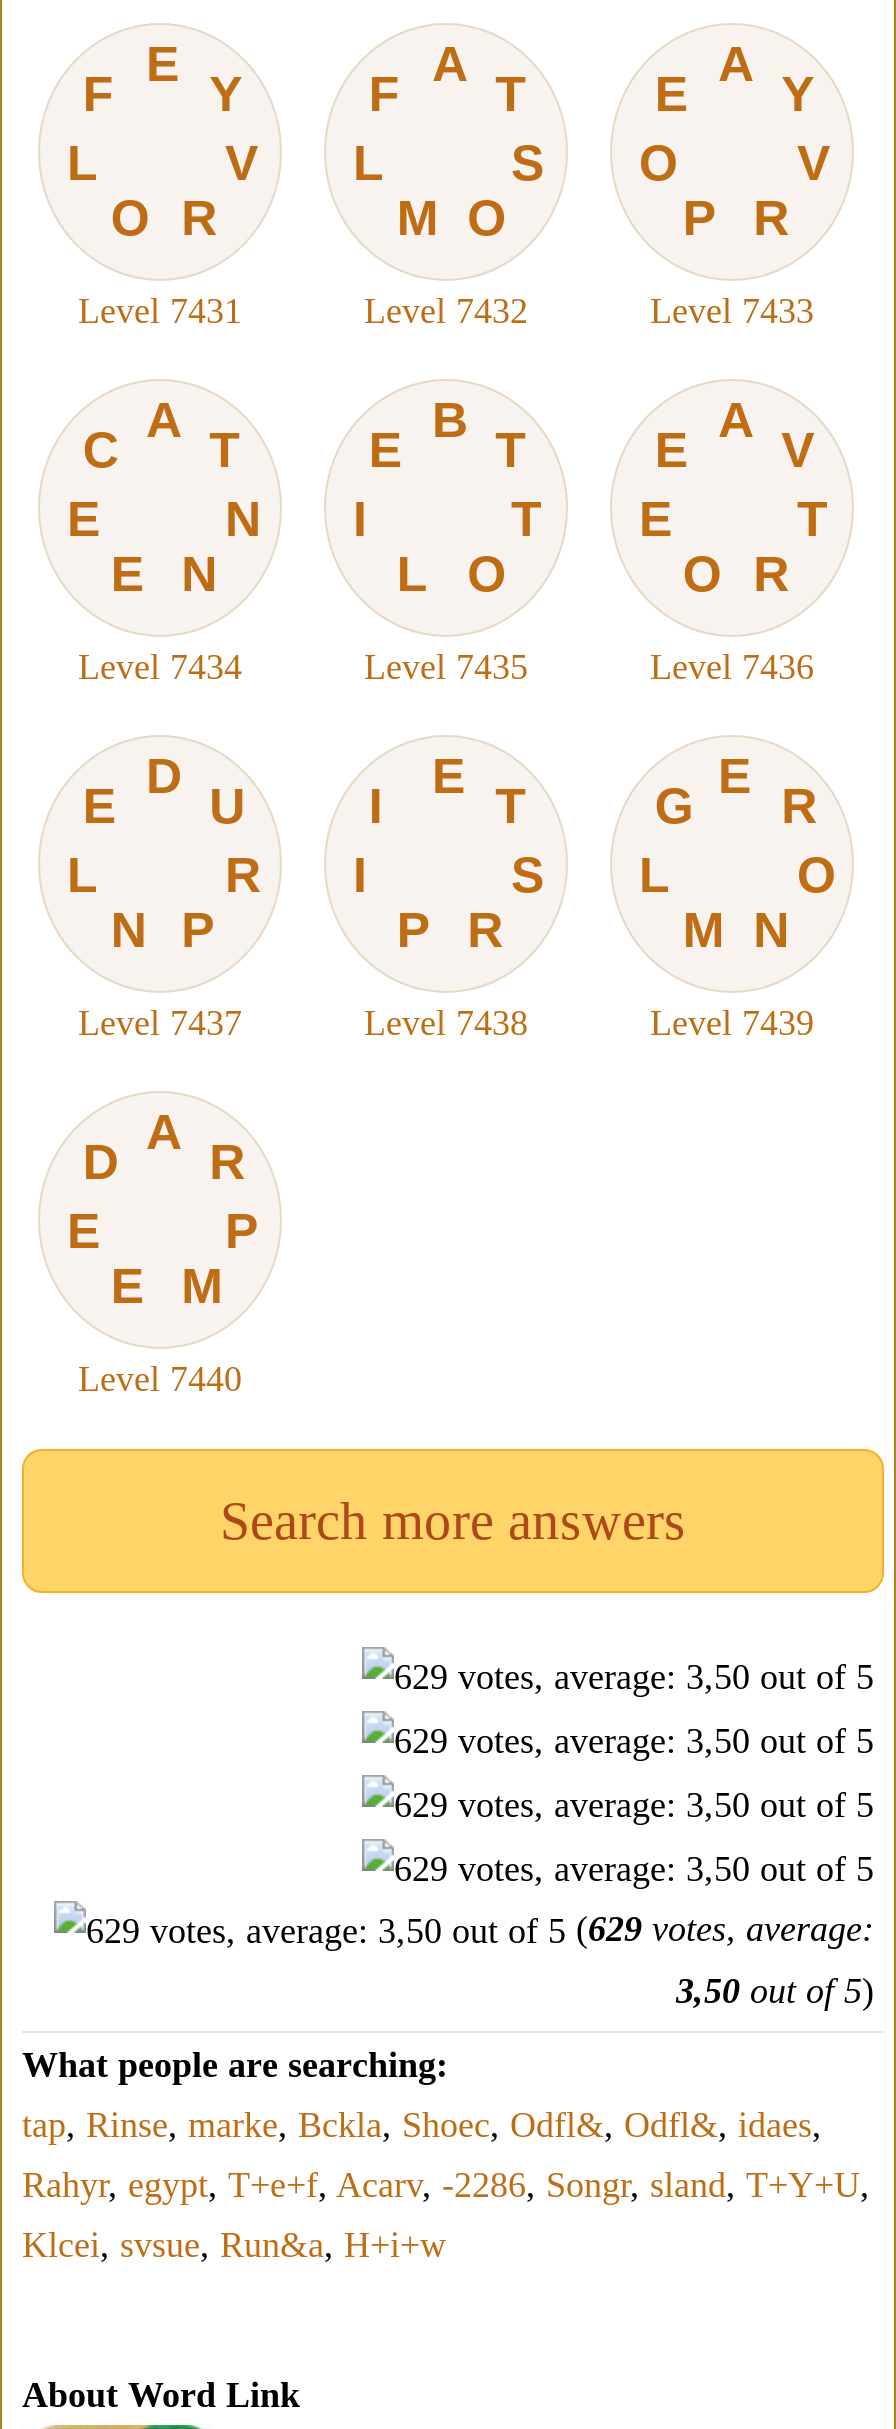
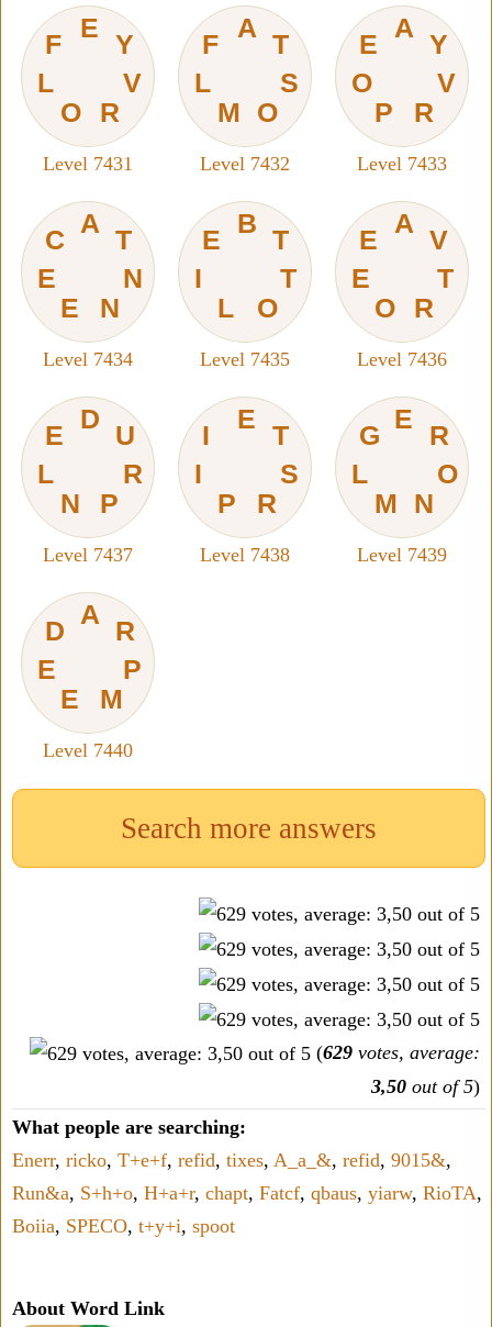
[22,2106,822,2146] tap, Rinse, marke, Bckla, Shoec, Odfl&, Odfl&, idaes, -> [12,1149,451,1171] Enerr, ricko, T+e+f, refid, tixes, A_a_&, refid, 9015&,
[22,2166,870,2206] Rahyr, egypt, T+e+f, Acarv, -2286, Songr, sland, T+Y+U, -> [12,1182,482,1204] Run&a, S+h+o, H+a+r, chapt, Fatcf, qbaus, yiarw, RioTA,
[22,2226,446,2266] Klcei, svsue, Run&a, H+i+w -> [12,1215,235,1237] Boiia, SPECO, t+y+i, spoot

